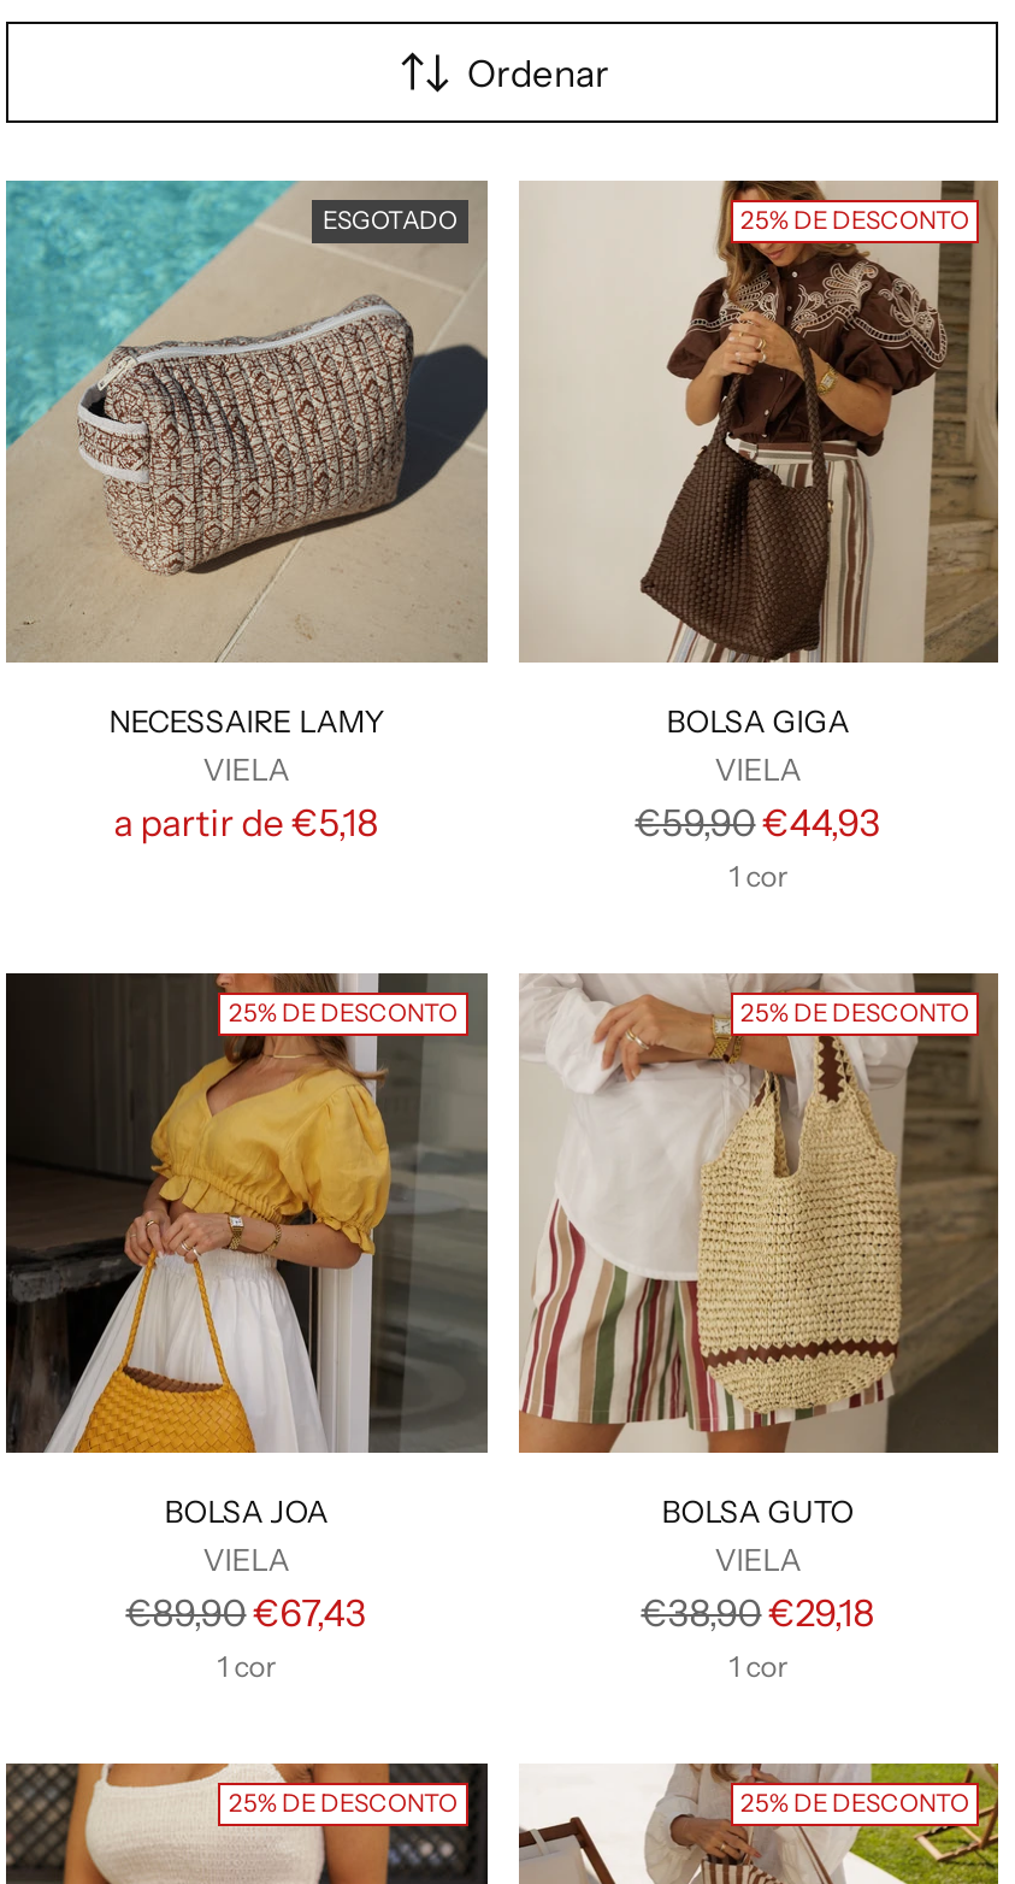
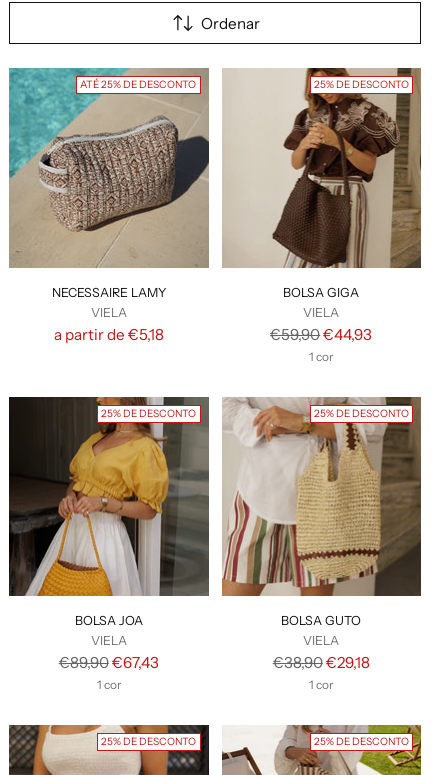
[323,205,458,236] ESGOTADO -> [80,78,196,91] ATÉ 25% DE DESCONTO

